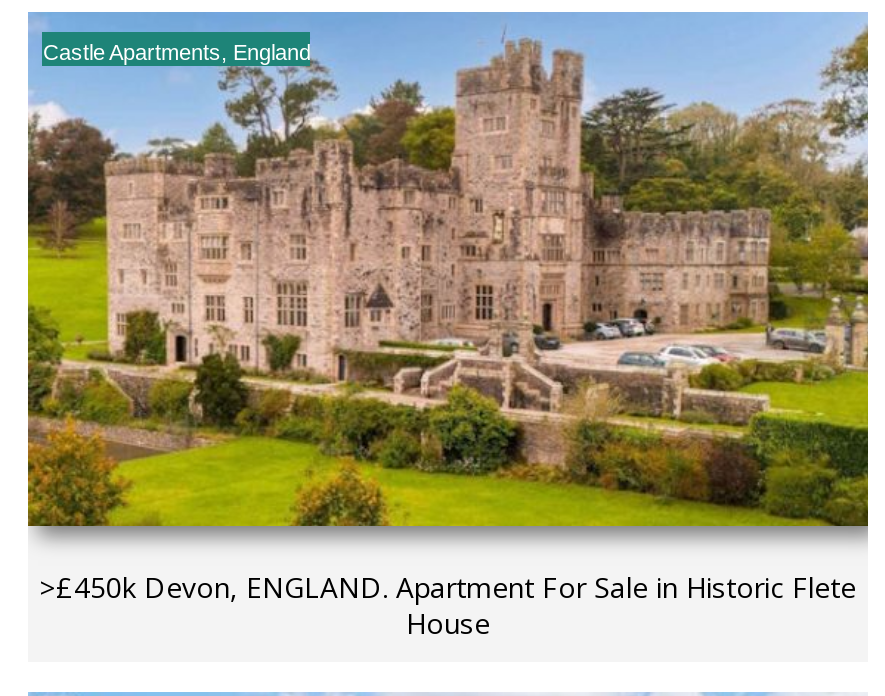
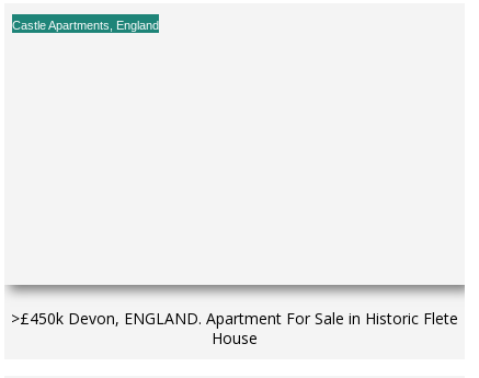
[26,10,870,528] [image] -> none

